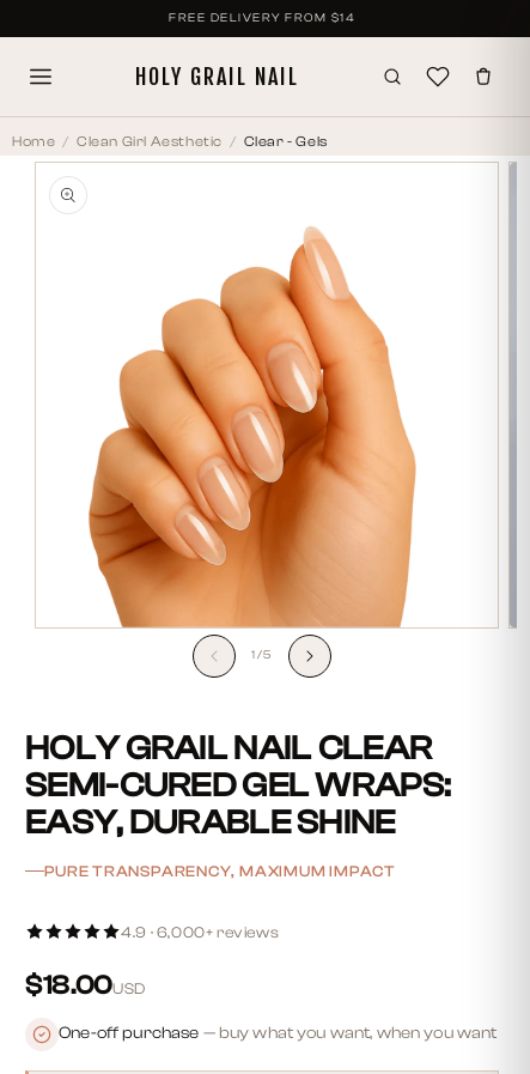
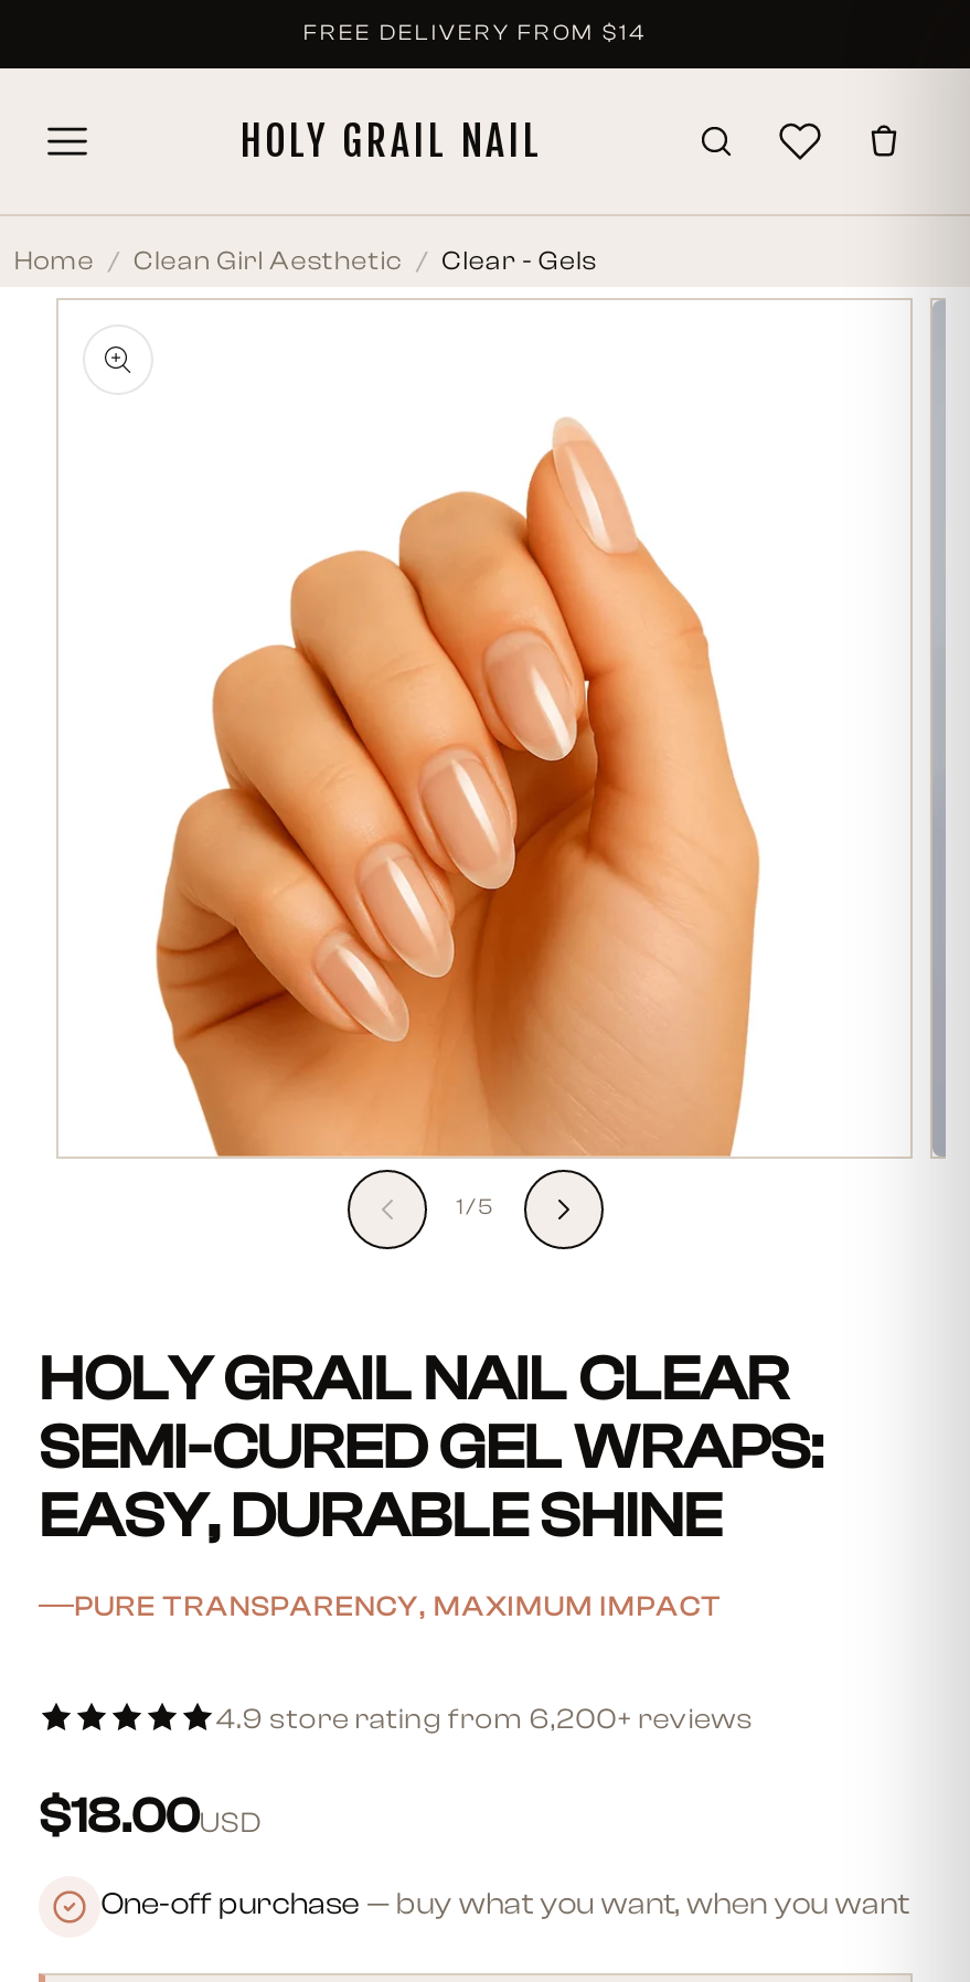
[121,923,279,941] 4.9 · 6,000+ reviews -> [216,1701,753,1734] 4.9 store rating from 6,200+ reviews

